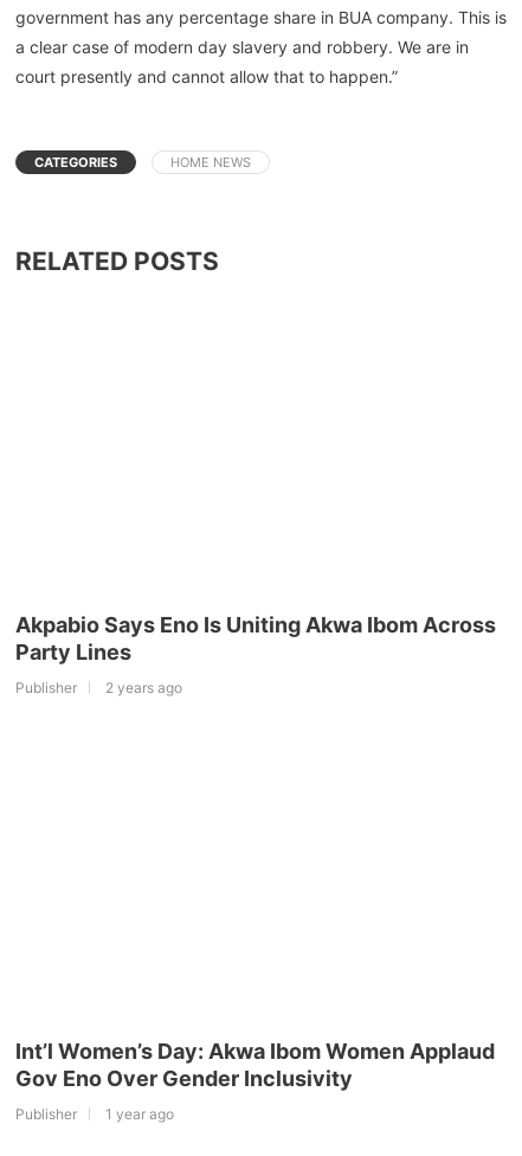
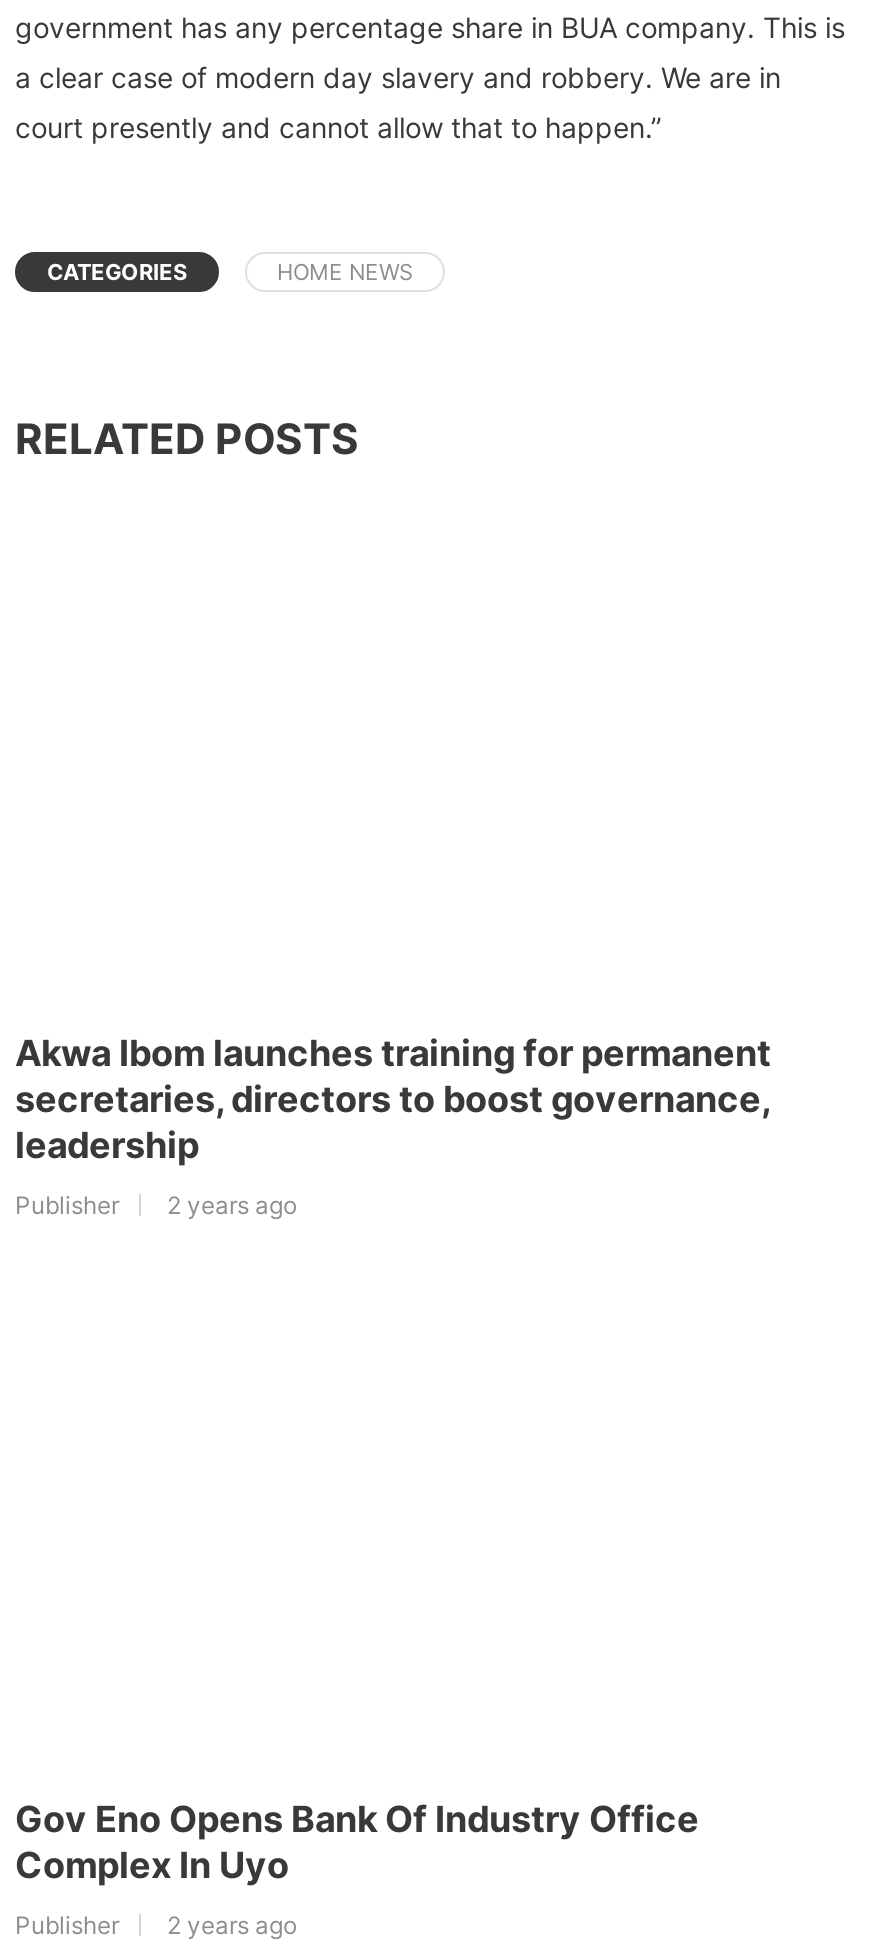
[15,612,496,664] Akpabio Says Eno Is Uniting Akwa Ibom Across | Party Lines -> [15,1032,771,1166] Akwa Ibom launches training for permanent | secretaries, directors to boost governance, | leadership
[15,1039,495,1091] Int’l Women’s Day: Akwa Ibom Women Applaud | Gov Eno Over Gender Inclusivity -> [15,1798,699,1886] Gov Eno Opens Bank Of Industry Office | Complex In Uyo
[15,1105,174,1123] Publisher 1 year ago -> [15,1910,297,1940] Publisher 2 years ago

